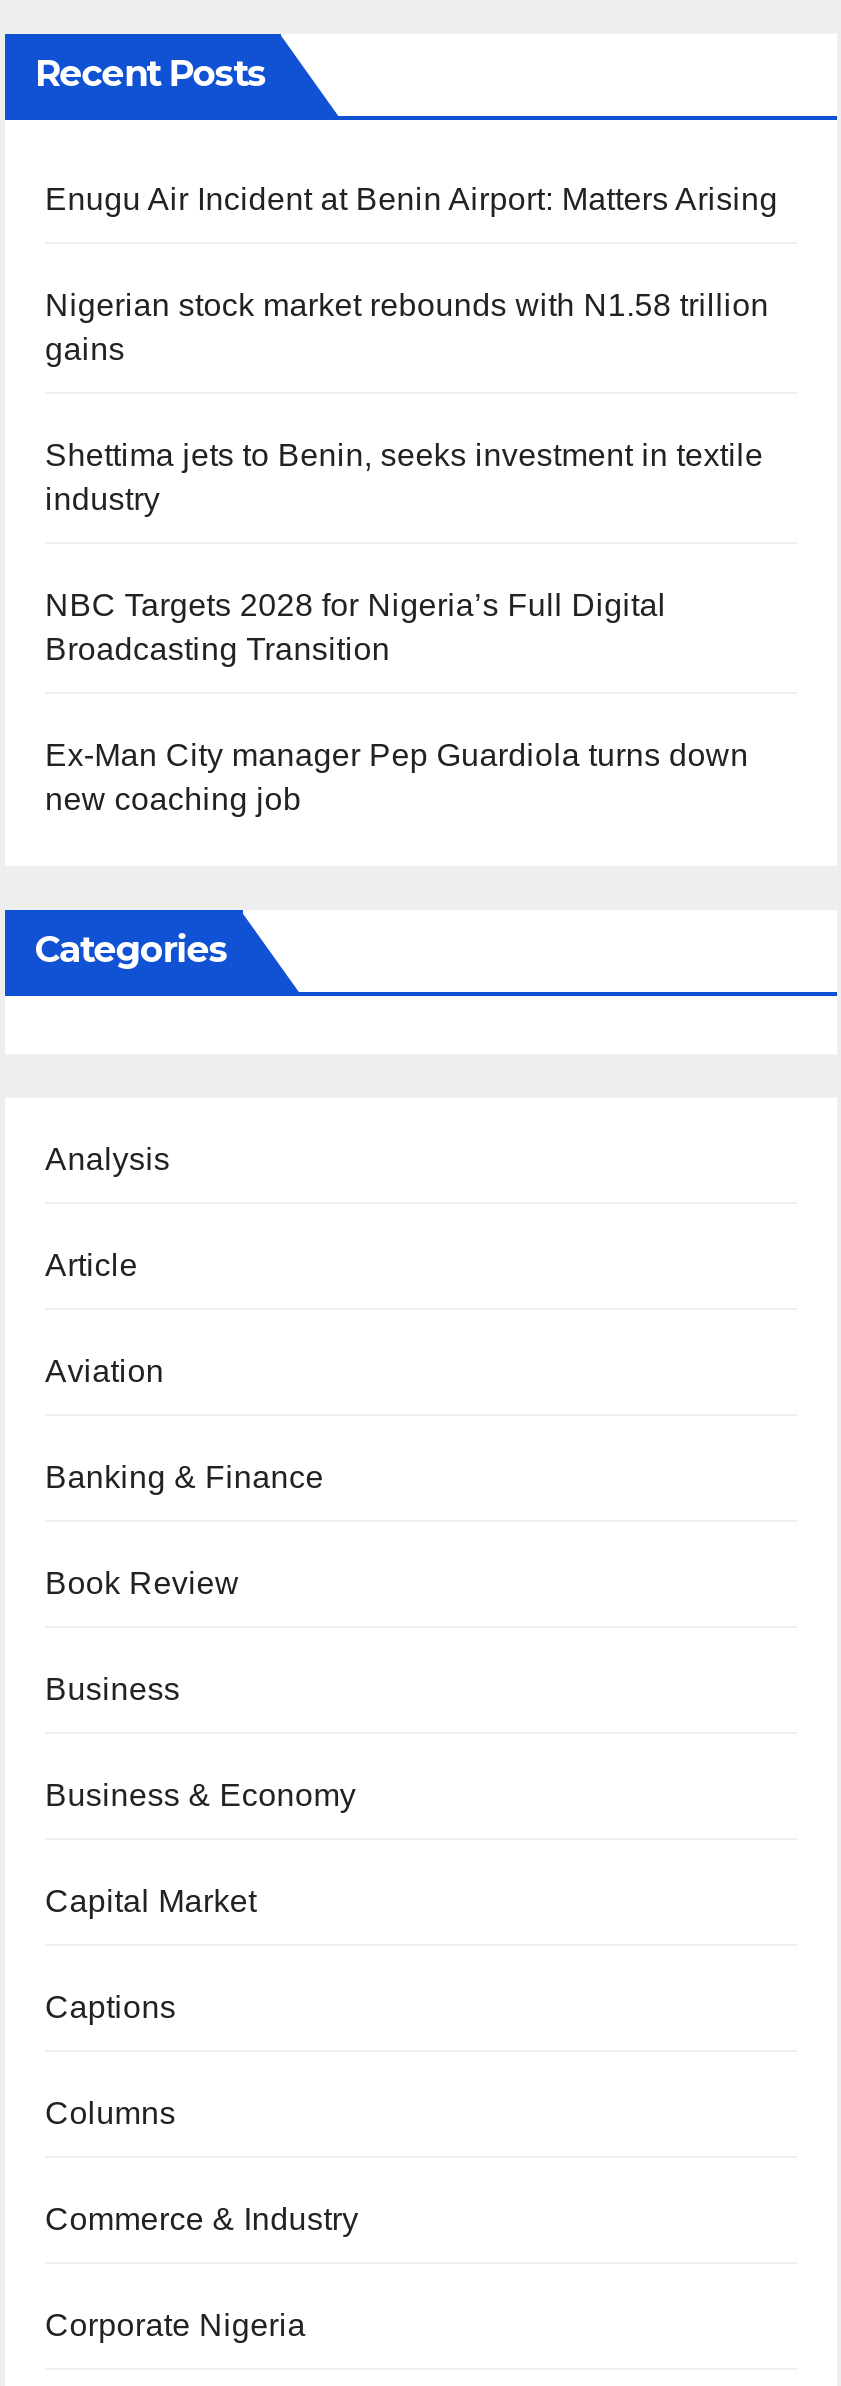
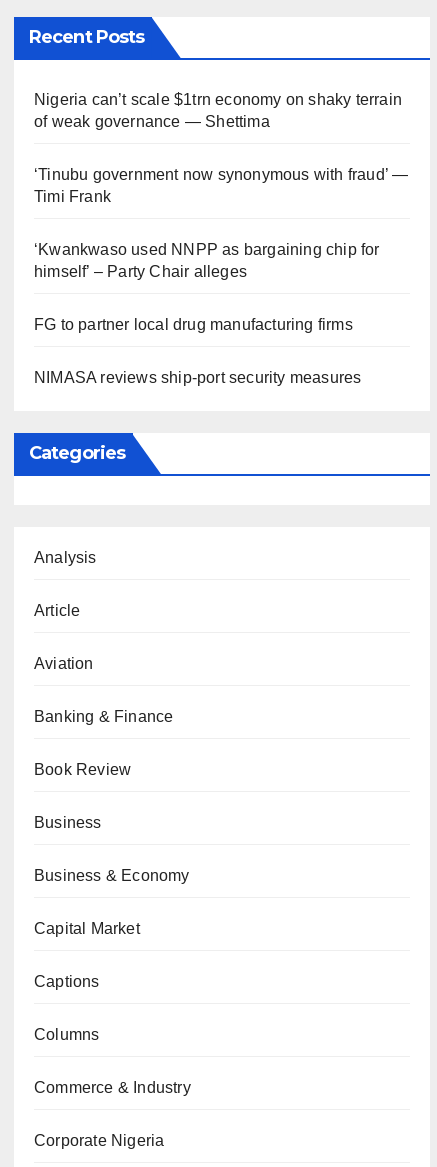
[45,181,778,215] Enugu Air Incident at Benin Airport: Matters Arising -> [34,91,402,130] Nigeria can’t scale $1trn economy on shaky terrain | of weak governance — Shettima
[45,287,769,365] Nigerian stock market rebounds with N1.58 trillion | gains -> [34,166,408,205] ‘Tinubu government now synonymous with fraud’ — | Timi Frank
[45,437,763,515] Shettima jets to Benin, seeks investment in textile | industry -> [34,241,380,280] ‘Kwankwaso used NNPP as bargaining chip for | himself’ – Party Chair alleges
[45,587,666,665] NBC Targets 2028 for Nigeria’s Full Digital | Broadcasting Transition -> [34,316,353,333] FG to partner local drug manufacturing firms
[45,737,749,815] Ex-Man City manager Pep Guardiola turns down | new coaching job -> [34,369,361,386] NIMASA reviews ship-port security measures

